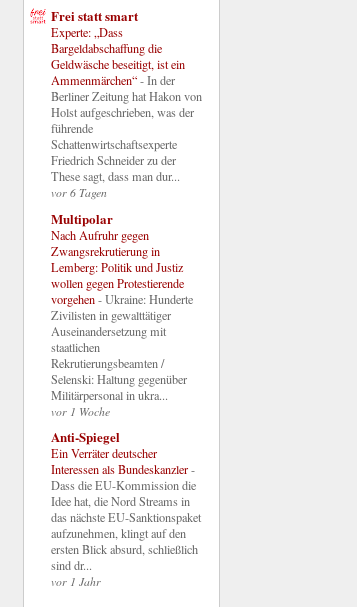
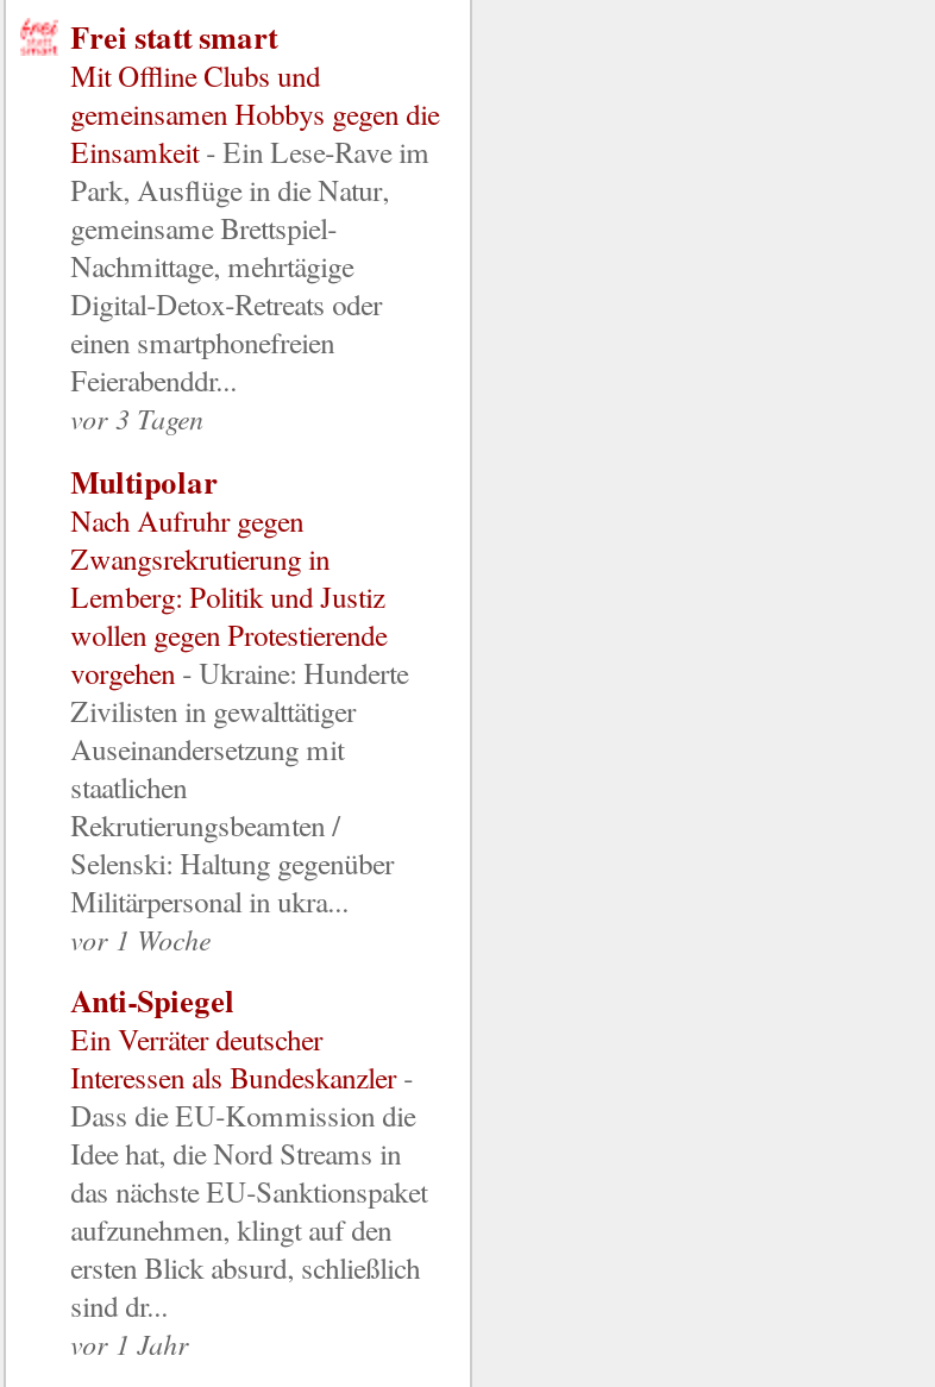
[51,24,202,200] Experte: „Dass | Bargeldabschaffung die | Geldwäsche beseitigt, ist ein | Ammenmärchen“-In der | Berliner Zeitung hat Hakon von | Holst aufgeschrieben, was der | führende | Schattenwirtschaftsexperte | Friedrich Schneider zu der | These sagt, dass man dur... | vor 6 Tagen -> [70,57,439,438] Mit Offline Clubs und | gemeinsamen Hobbys gegen die | Einsamkeit - Ein Lese-Rave im | Park, Ausflüge in die Natur, | gemeinsame Brettspiel- | Nachmittage, mehrtägige | Digital-Detox-Retreats oder | einen smartphonefreien | Feierabenddr... | vor 3 Tagen

